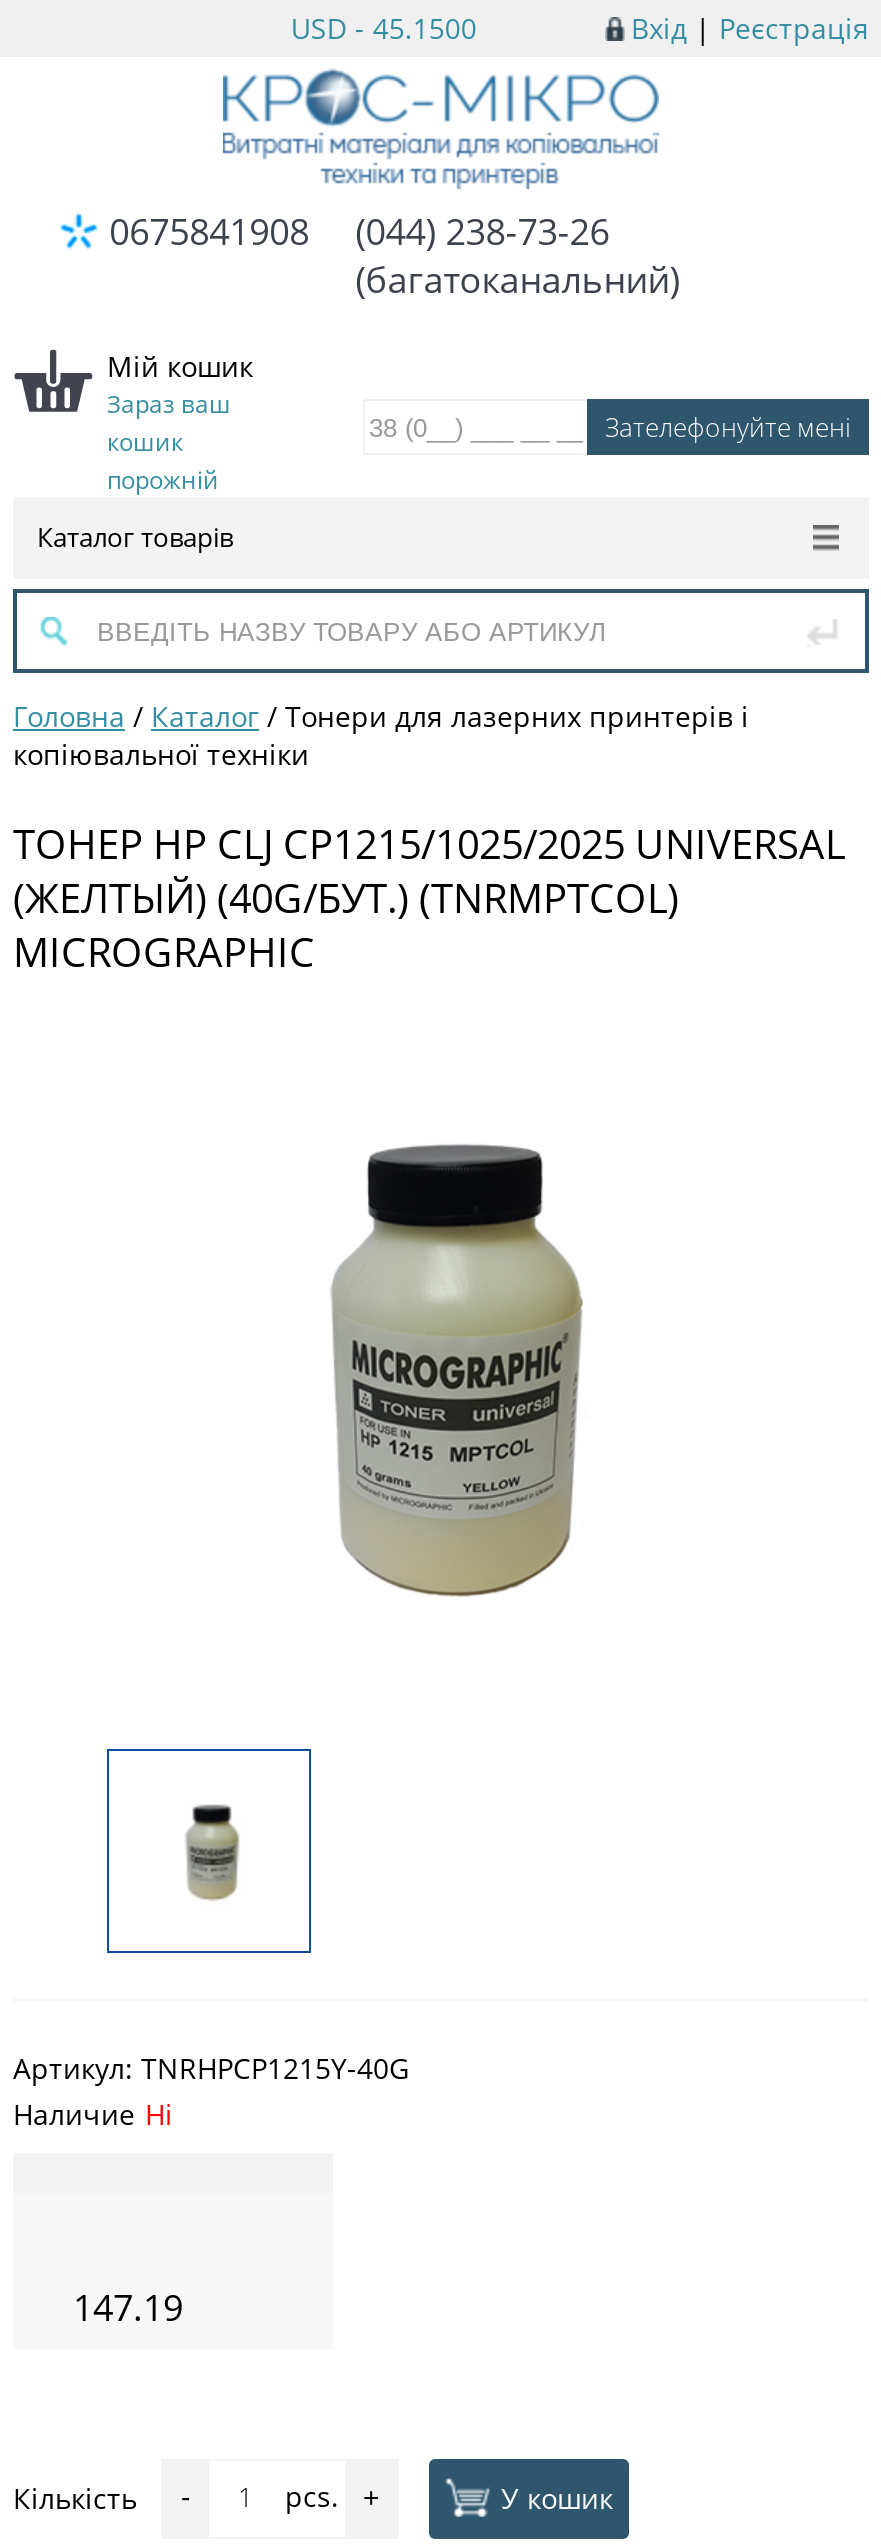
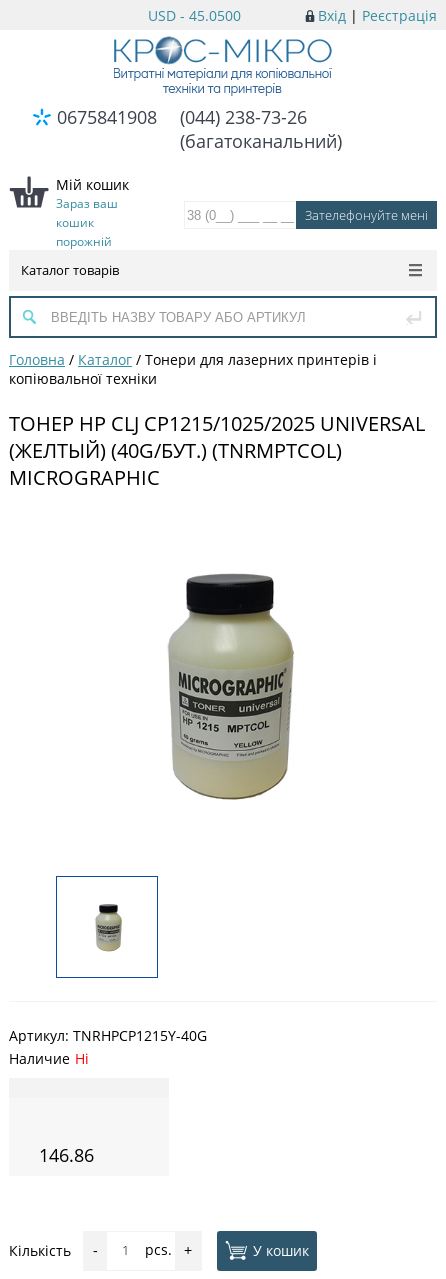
[291,9,477,47] USD - 45.1500 -> [148,6,241,25] USD - 45.0500
[73,2282,183,2330] 147.19 -> [39,1142,94,1166] 146.86

